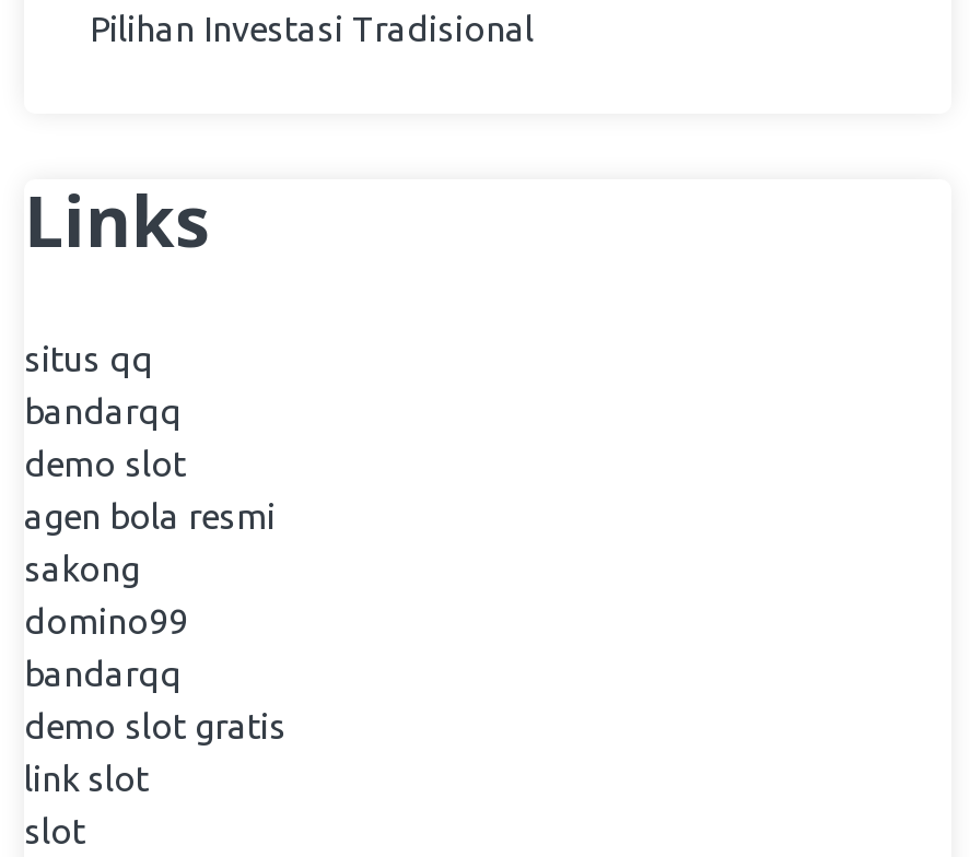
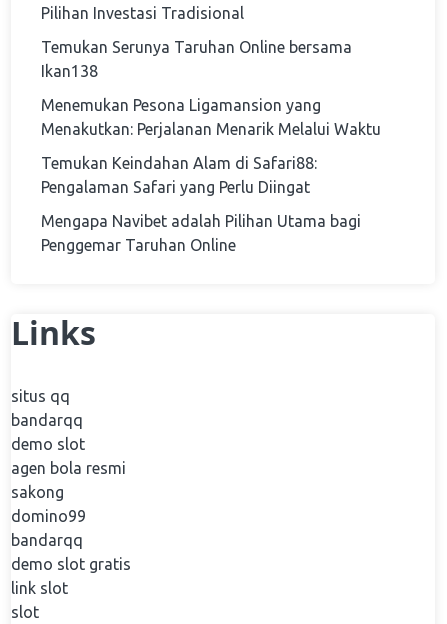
none -> [41,38,381,254] Temukan Serunya Taruhan Online bersama | Ikan138 | Menemukan Pesona Ligamansion yang | Menakutkan: Perjalanan Menarik Melalui Waktu | Temukan Keindahan Alam di Safari88: | Pengalaman Safari yang Perlu Diingat | Mengapa Navibet adalah Pilihan Utama bagi | Penggemar Taruhan Online

